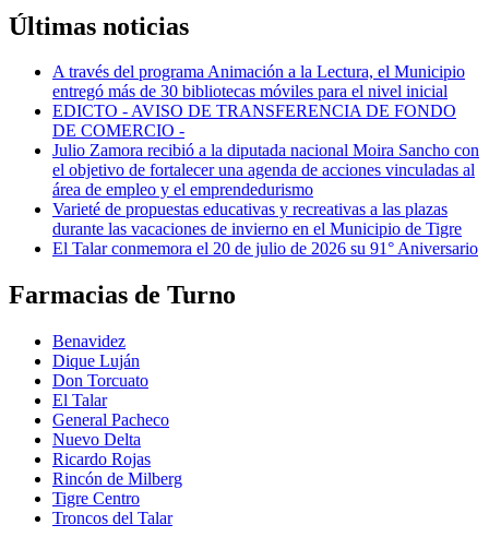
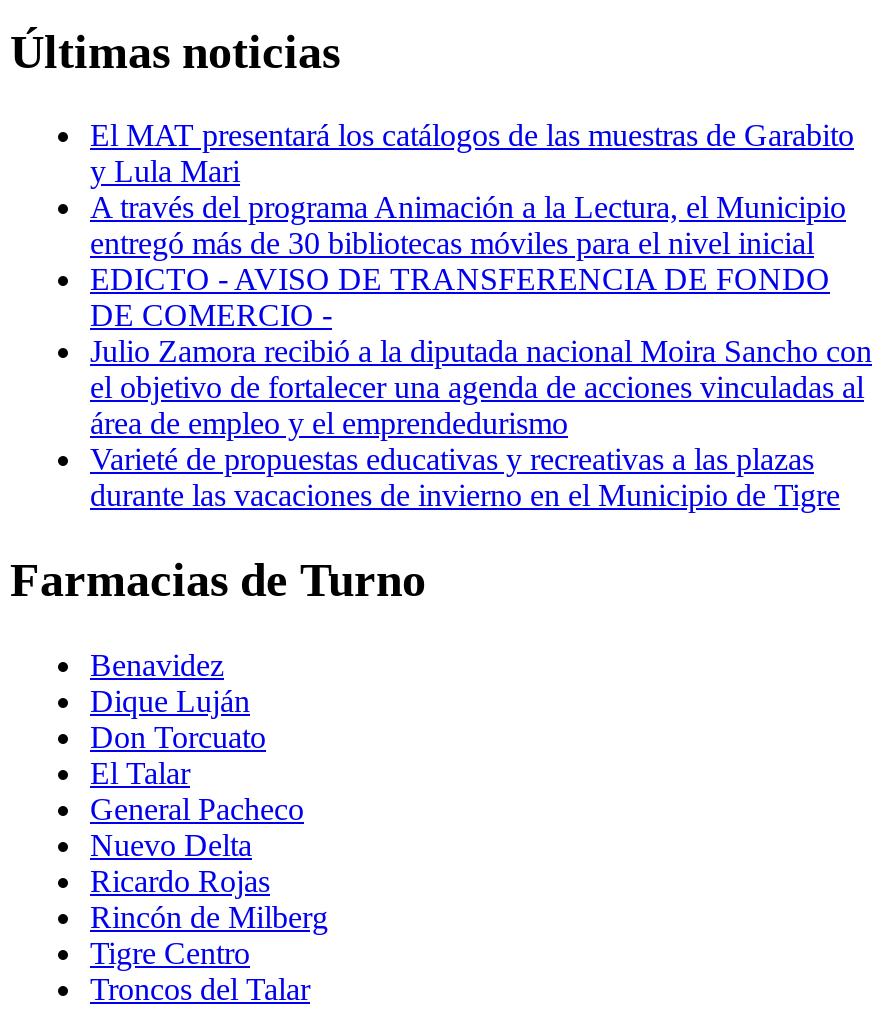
none -> [90,119,854,189] El MAT presentará los catálogos de las muestras de Garabito | y Lula Mari
moved [52,63,479,238] -> [90,191,872,513]: A través del programa Animación a la Lectura, el Municipio | entregó más de 30 bibliotecas móviles para el nivel inicial | EDICTO - AVISO DE TRANSFERENCIA DE FONDO | ... | Varieté de propuestas educativas y recreativas a las plazas | durante las vacaciones de invierno en el Municipio de Tigre
[52,240,478,258] El Talar conmemora el 20 de julio de 2026 su 91° Aniversario -> none

